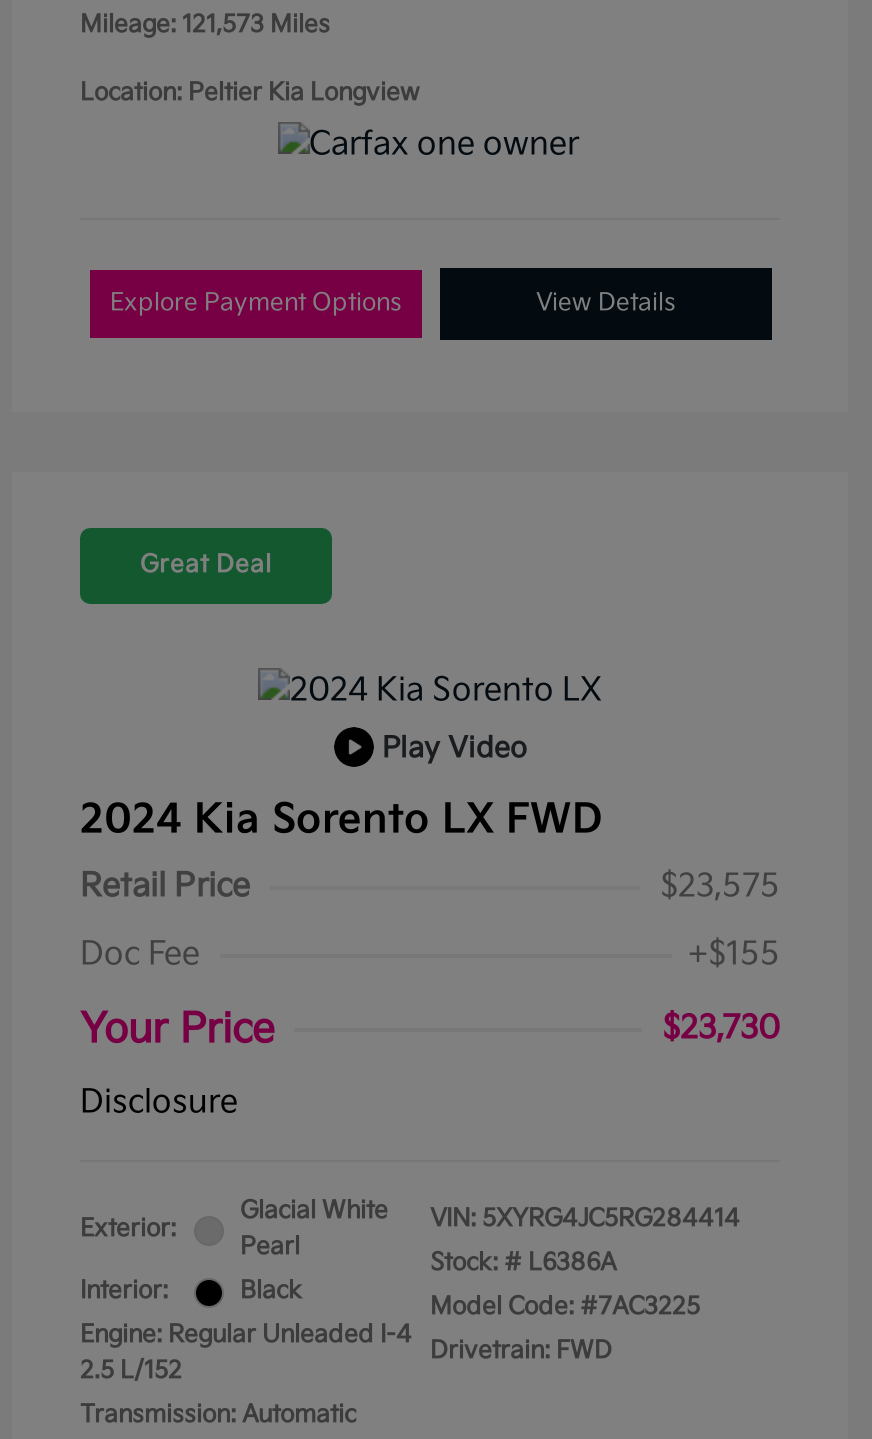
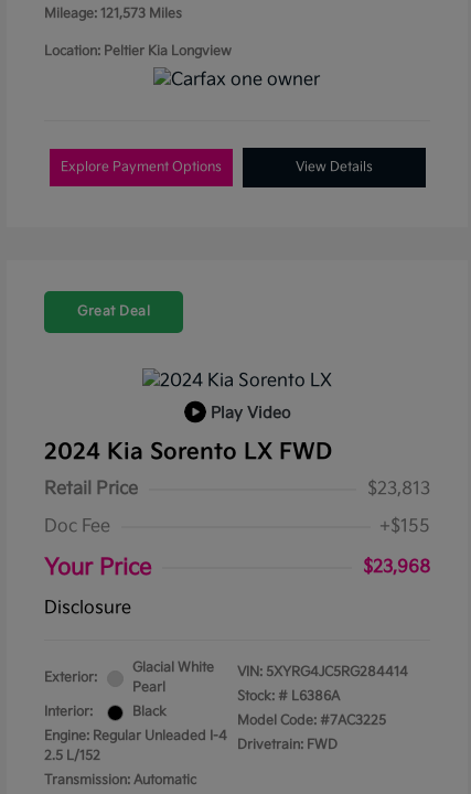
[660,868,780,906] $23,575 -> [367,479,430,500] $23,813
[662,1010,780,1048] $23,730 -> [363,557,430,578] $23,968

